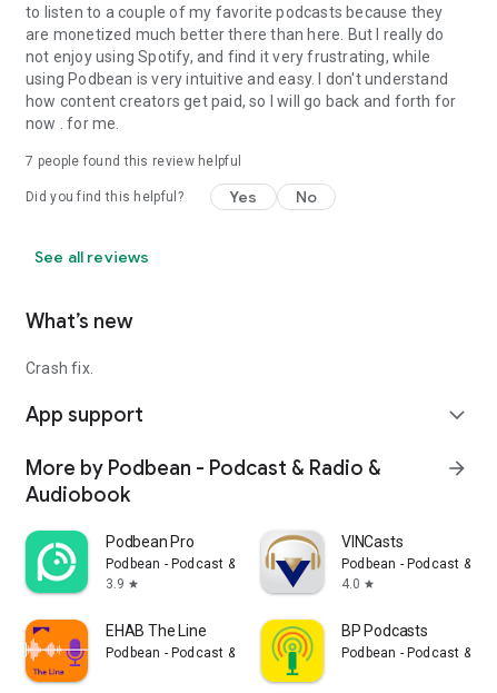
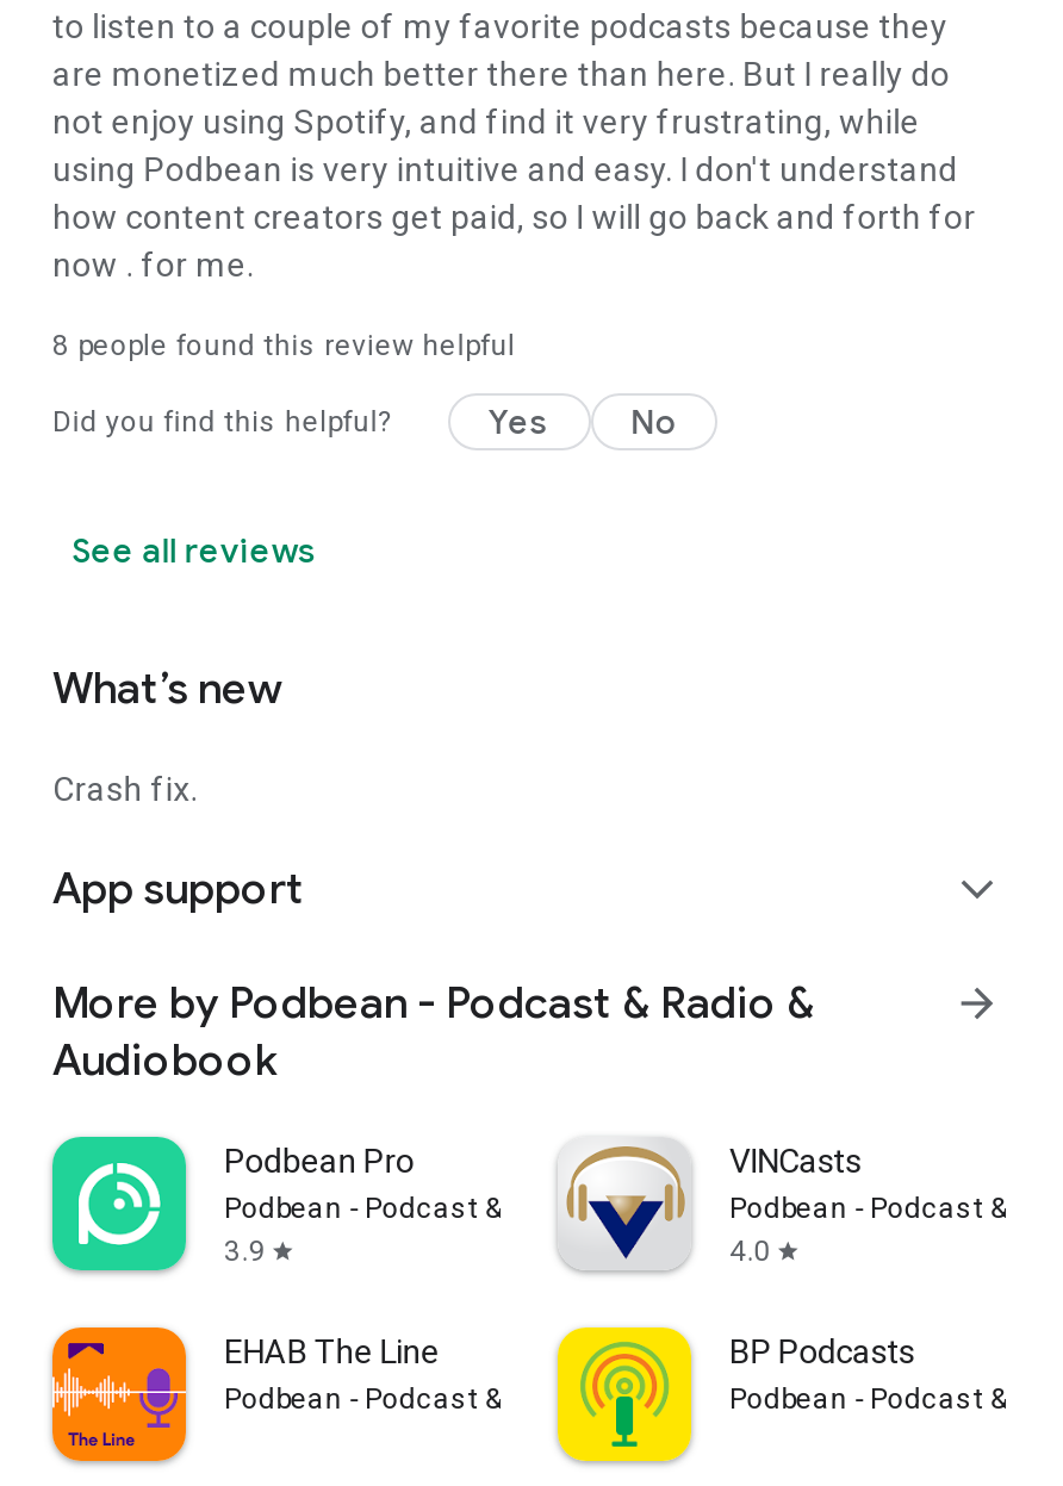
[26,154,241,169] 7 people found this review helpful -> [52,329,515,362] 8 people found this review helpful

